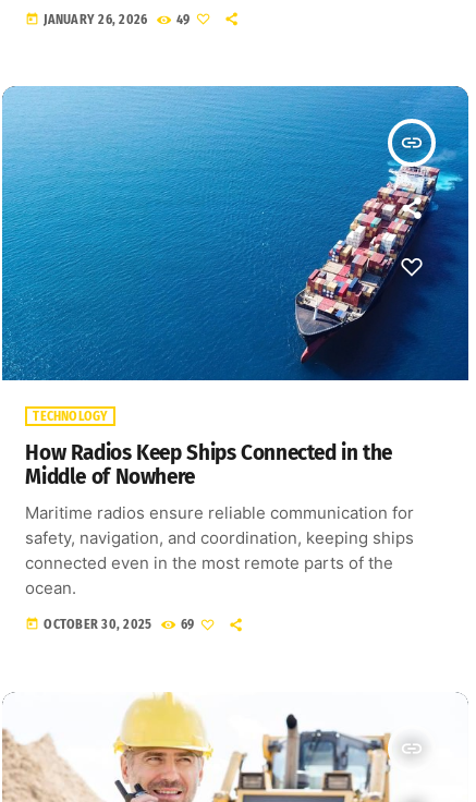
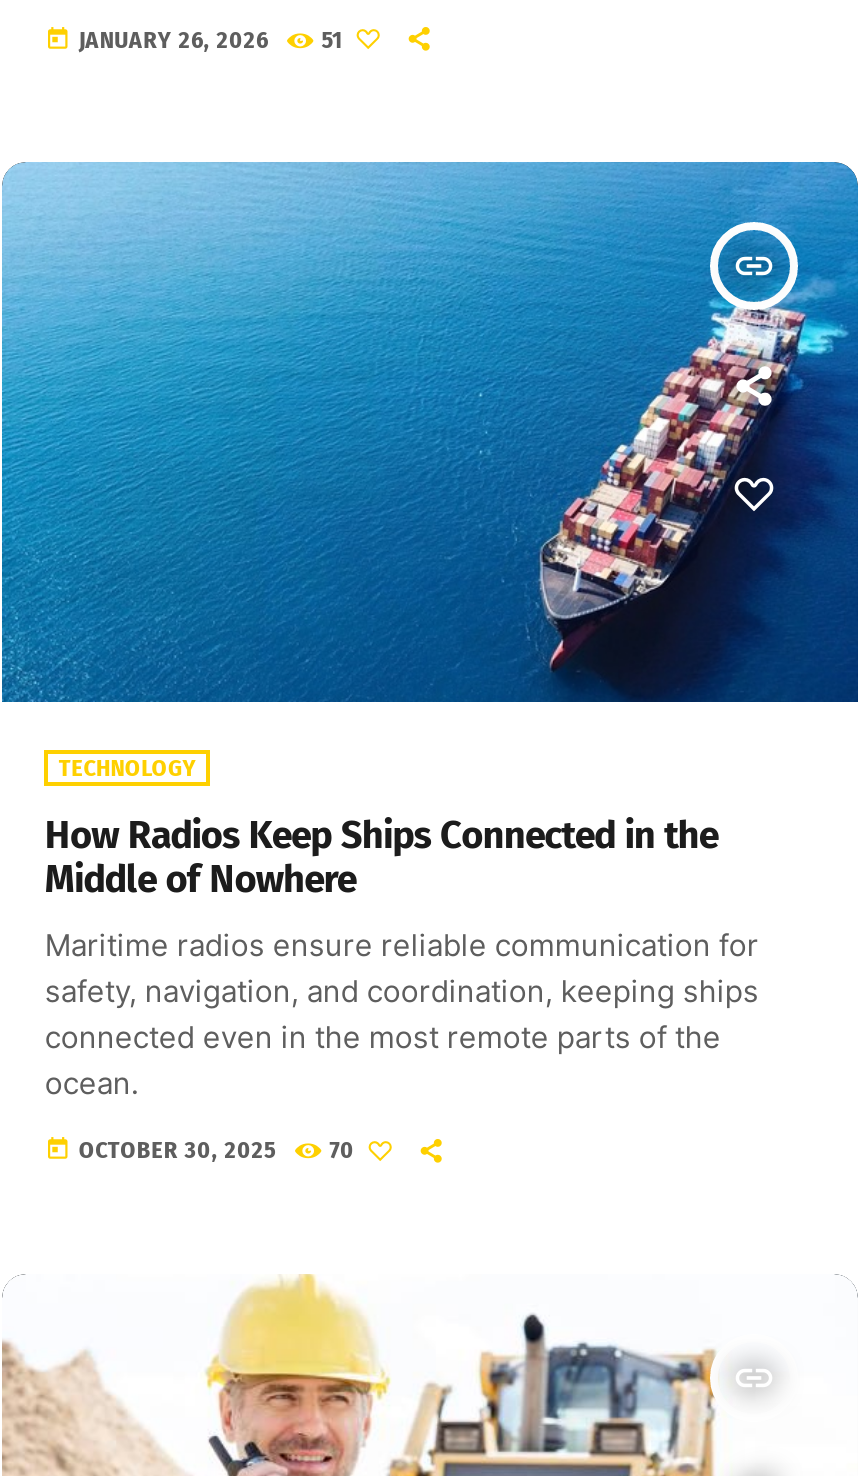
[176,12,190,27] 49 -> [321,26,342,54] 51
[180,617,194,633] 69 -> [329,1137,354,1165] 70

